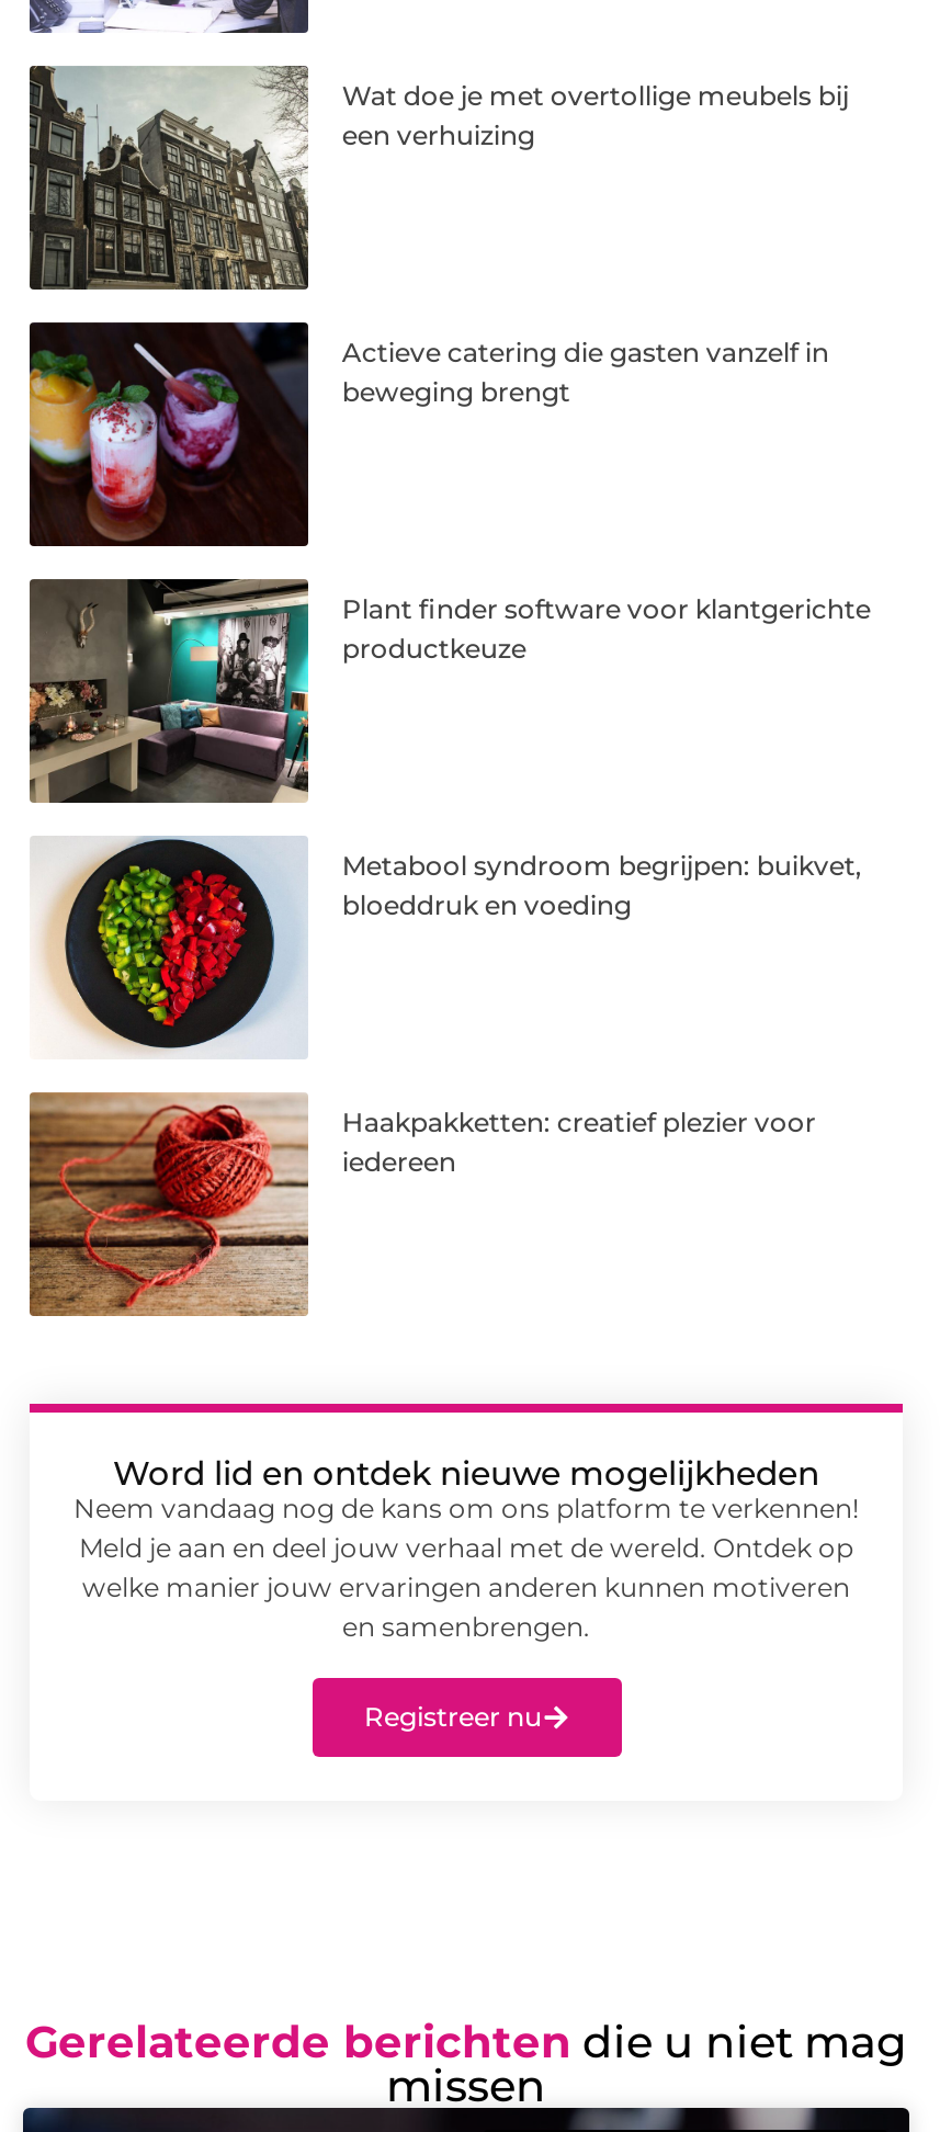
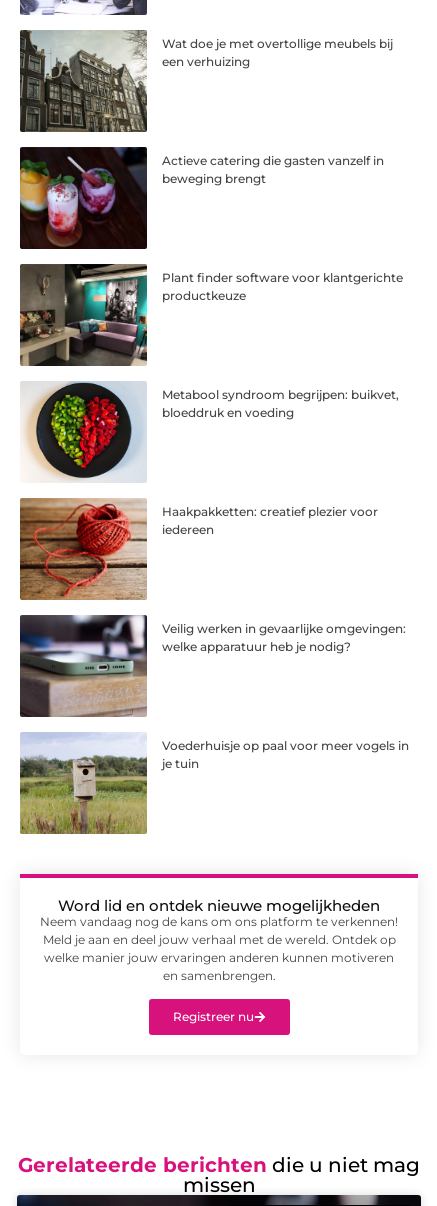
none -> [19,614,406,718] [image] | Veilig werken in gevaarlijke omgevingen: | welke apparatuur heb je nodig?
none -> [19,732,409,834] [image] | Voederhuisje op paal voor meer vogels in | je tuin

